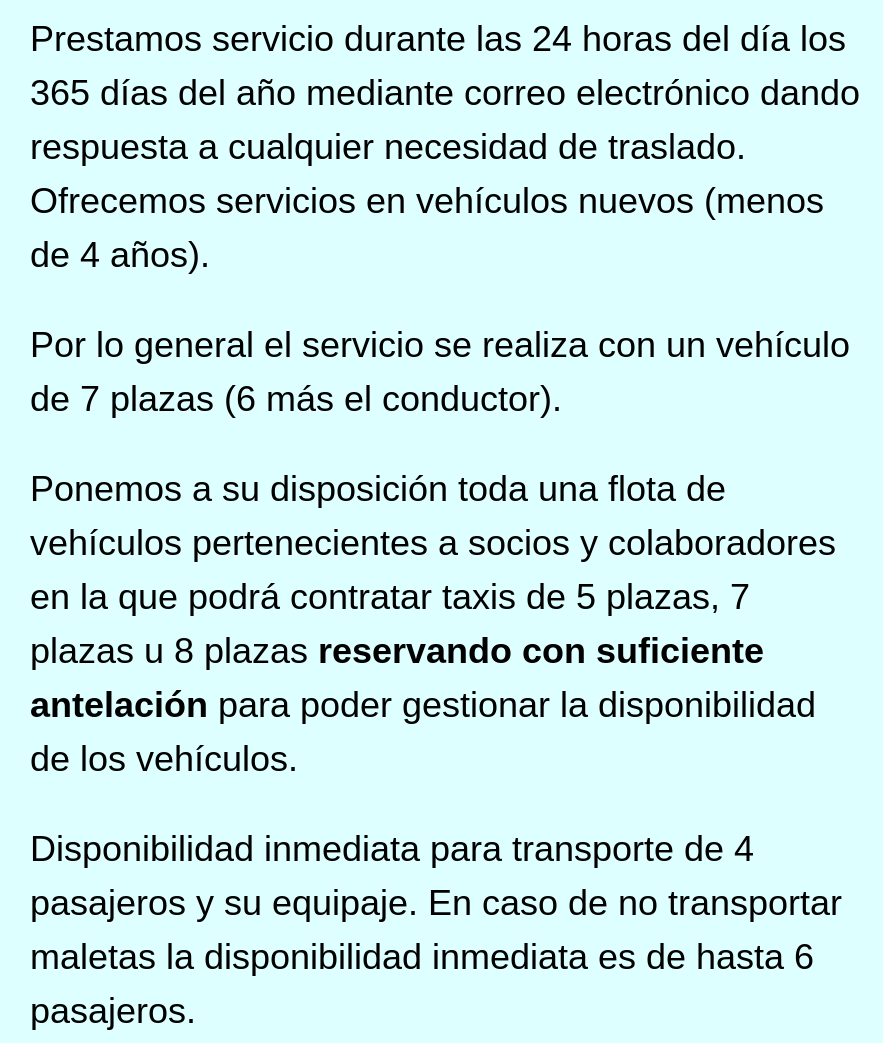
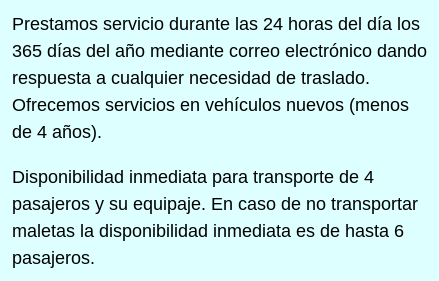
[30,324,850,778] Por lo general el servicio se realiza con un vehículo | de 7 plazas (6 más el conductor). | Ponemos a su disposición toda una flota de | vehículos pertenecientes a socios y colaboradores | en la que podrá contratar taxis de 5 plazas, 7 | plazas u 8 plazas reservando con suficiente | antelación para poder gestionar la disponibilidad | de los vehículos. -> none

